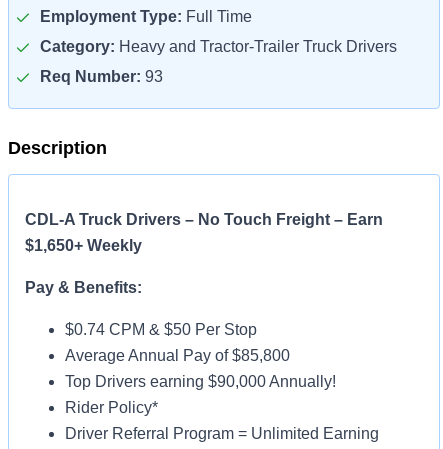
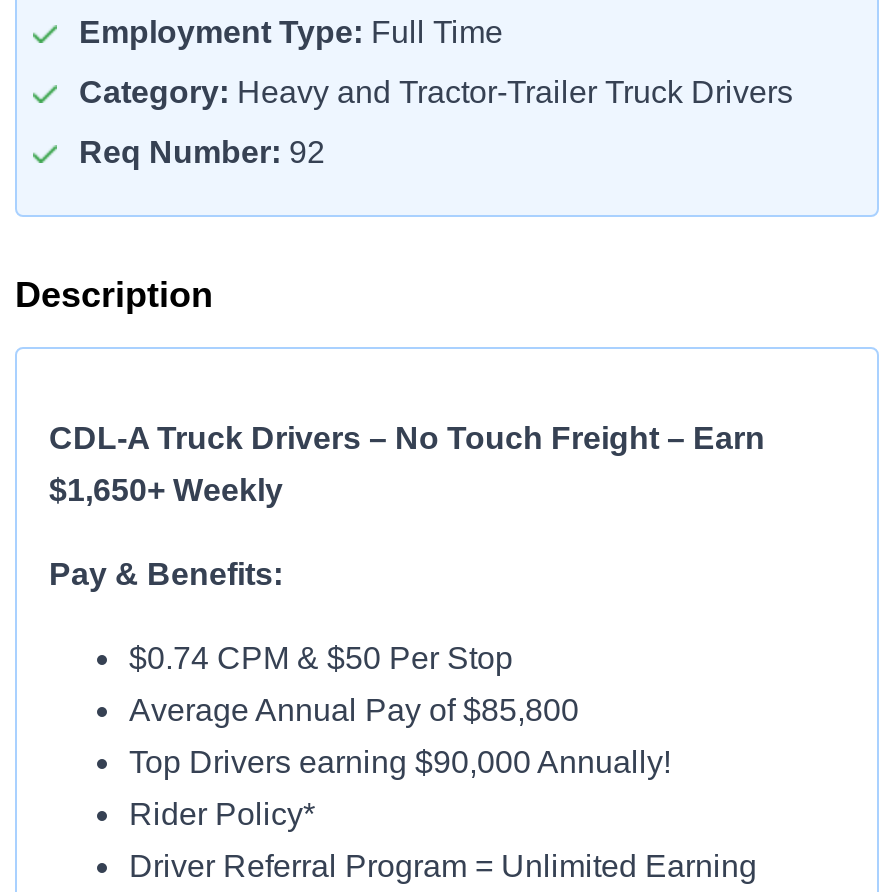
[40,68,163,85] Req Number: 93 -> [79,135,325,169] Req Number: 92

